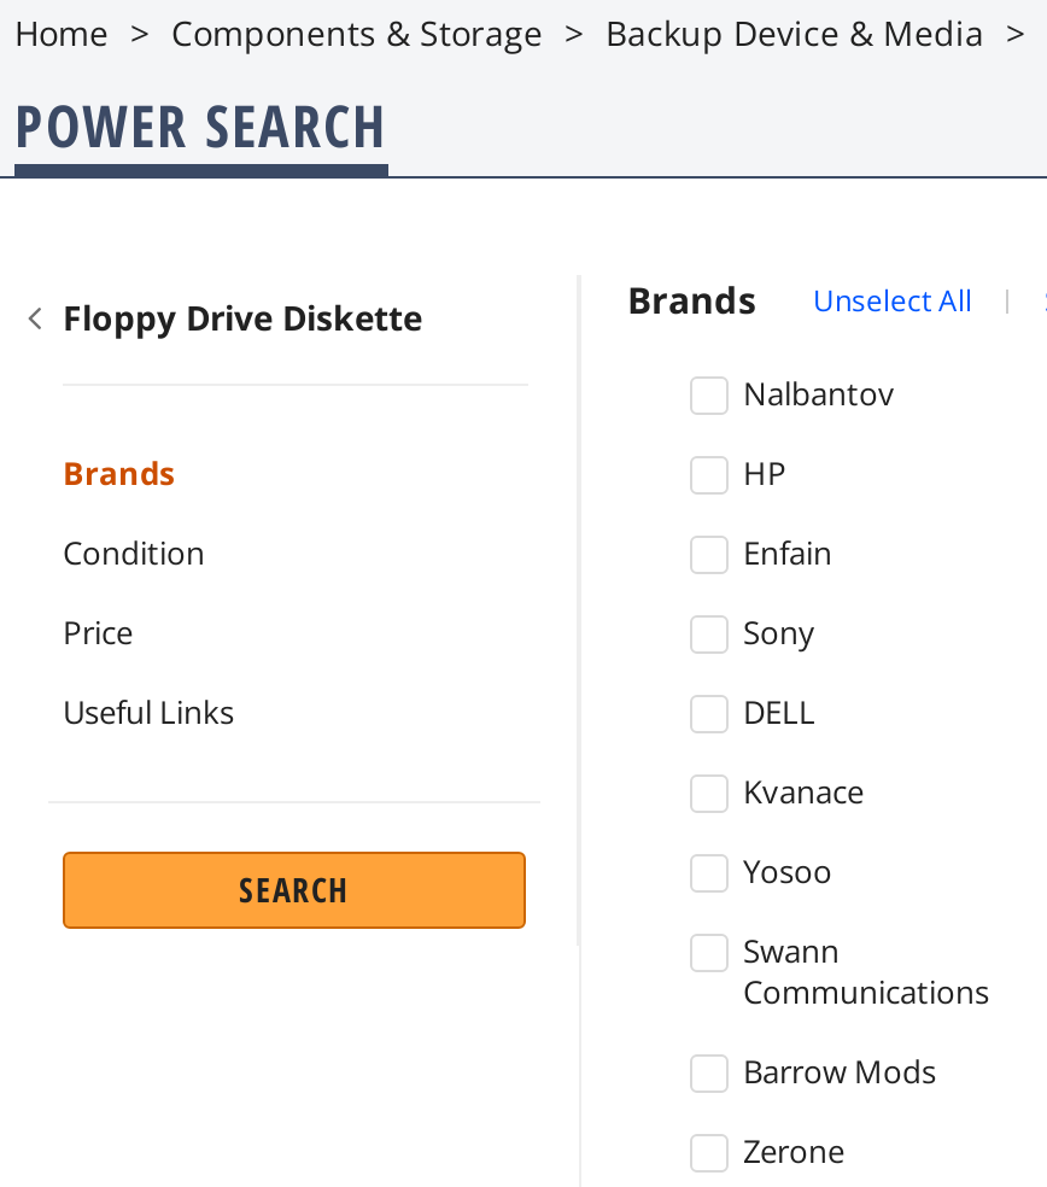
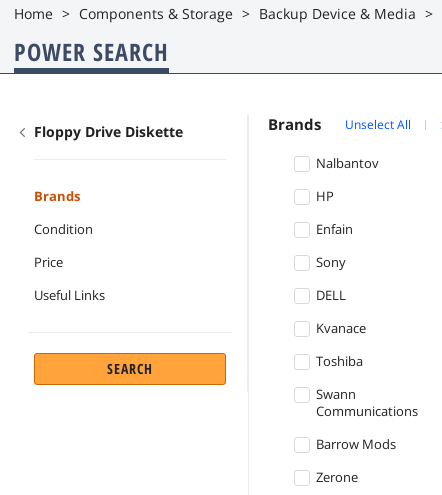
[743,849,832,892] Yosoo -> [316,352,363,370] Toshiba

